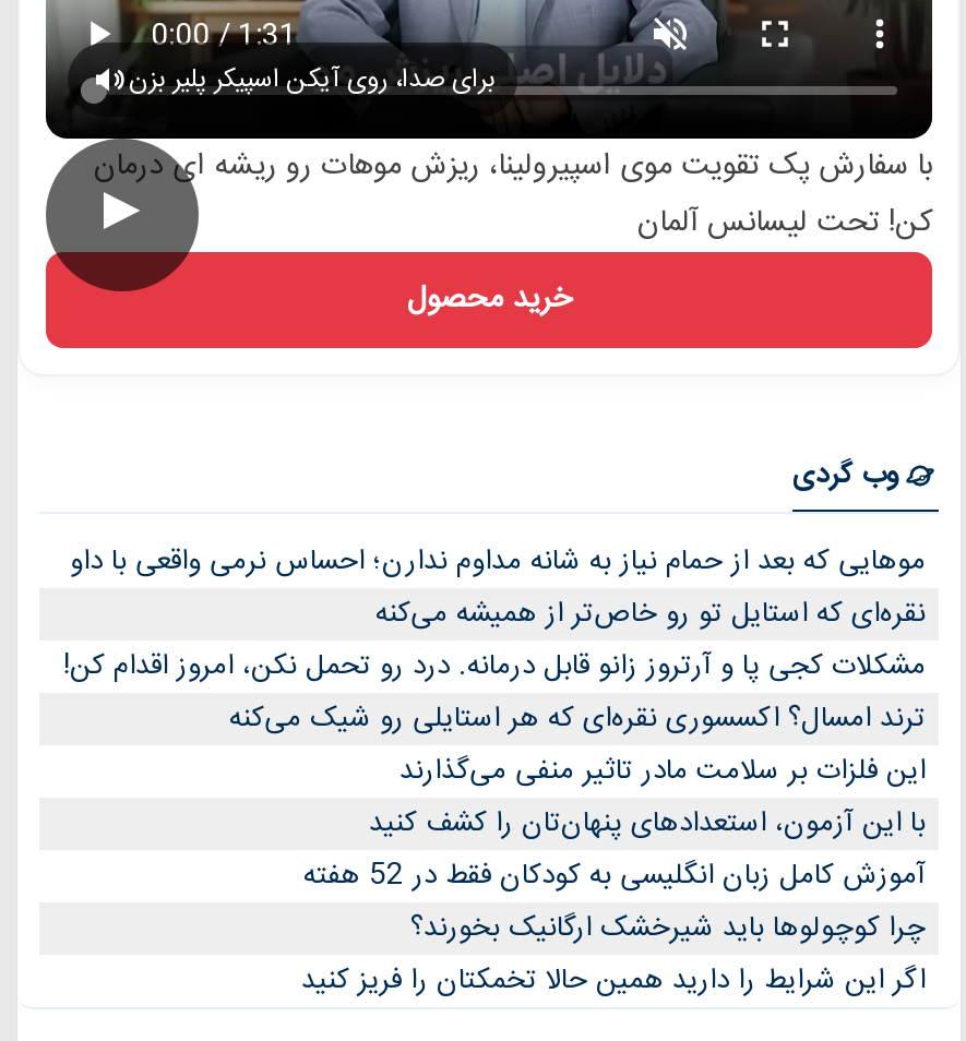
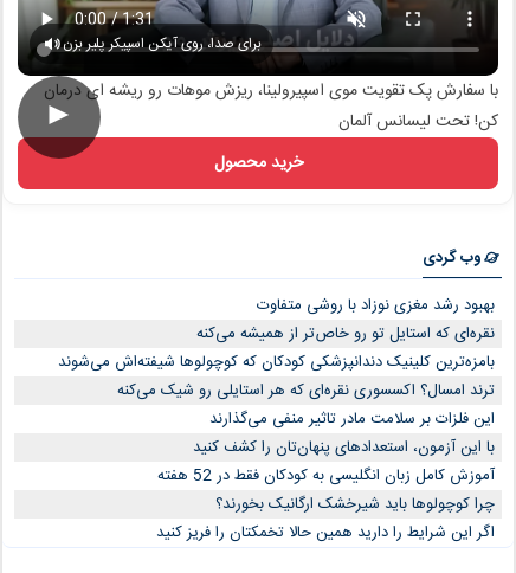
[70,539,926,587] موهایی که بعد از حمام نیاز به شانه مداوم ندارن؛ احساس نرمی واقعی با داو -> [257,292,495,318] بهبود رشد مغزی نوزاد با روشی متفاوت
[63,644,926,692] مشکلات کجی پا و آرتروز زانو قابل درمانه. درد رو تحمل نکن، امروز اقدام کن! -> [58,349,495,375] بامزه‌ترین کلینیک دندانپزشکی کودکان که کوچولوها شیفته‌اش می‌شوند

